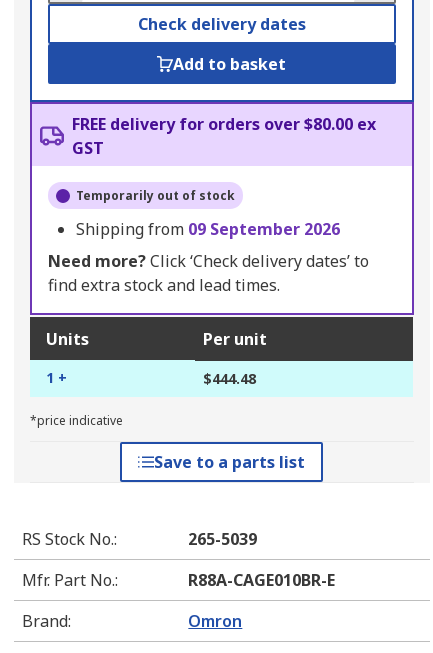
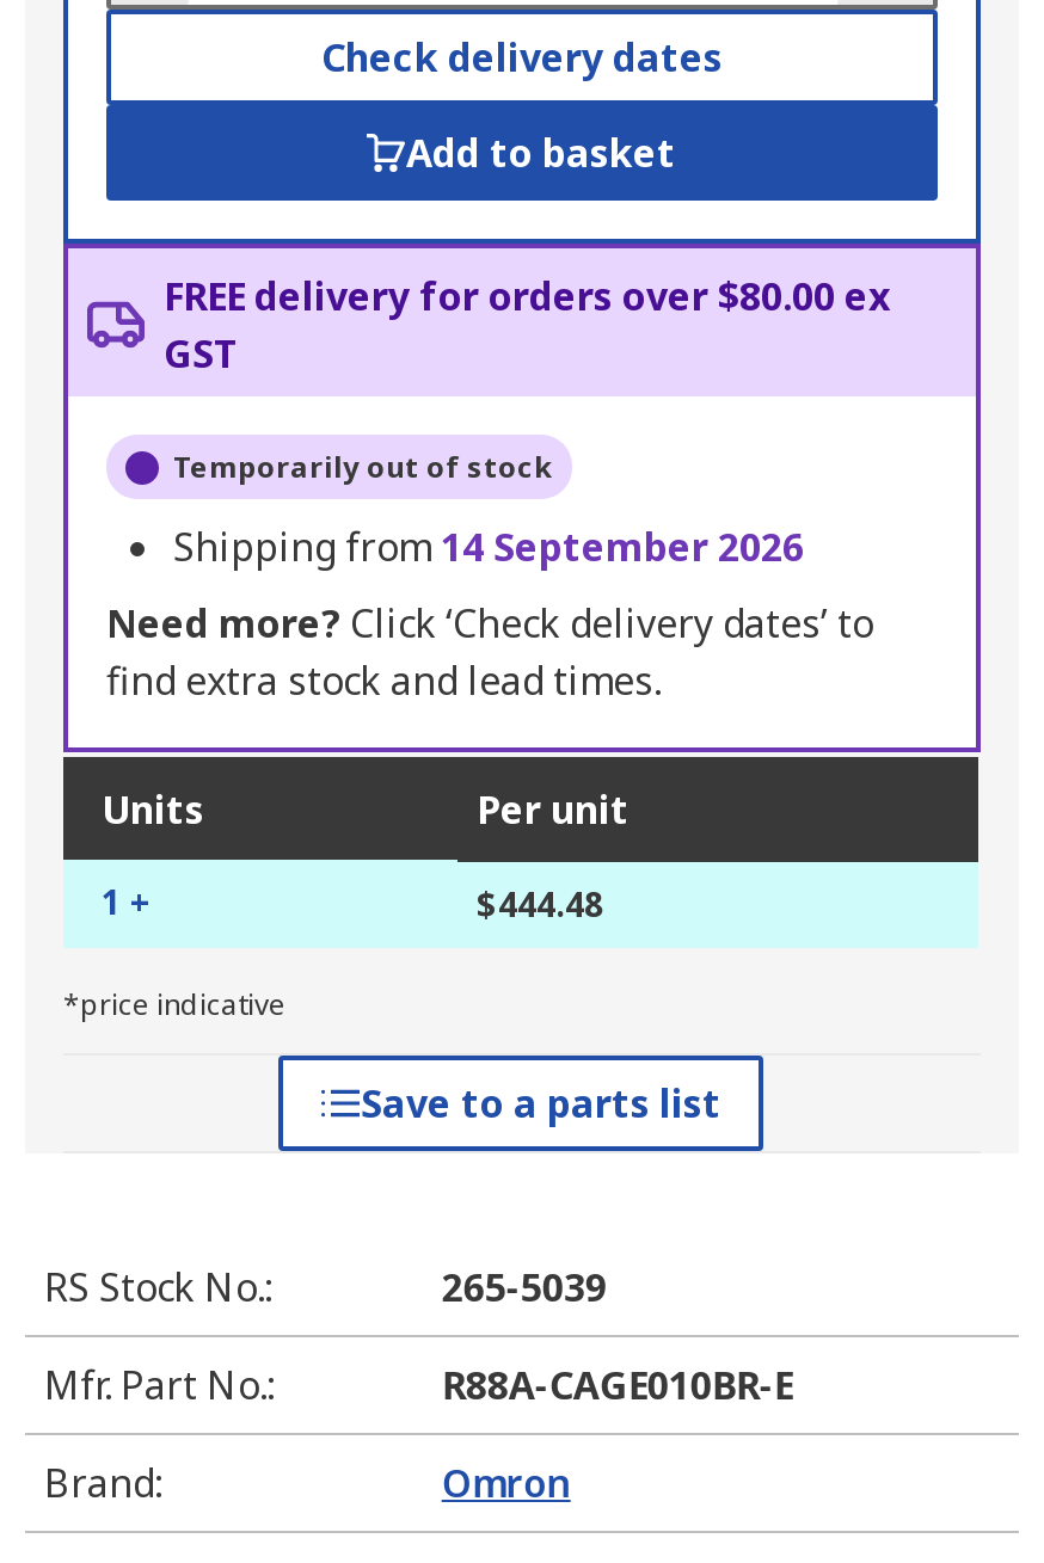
[76,218,340,240] Shipping from 09 September 2026 -> [173,522,804,574] Shipping from 14 September 2026

